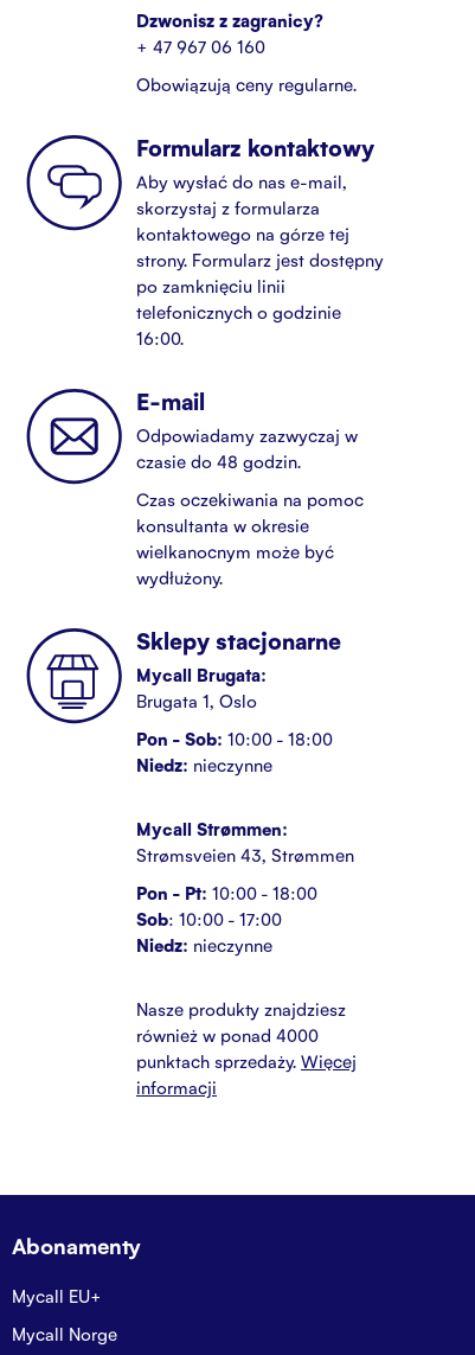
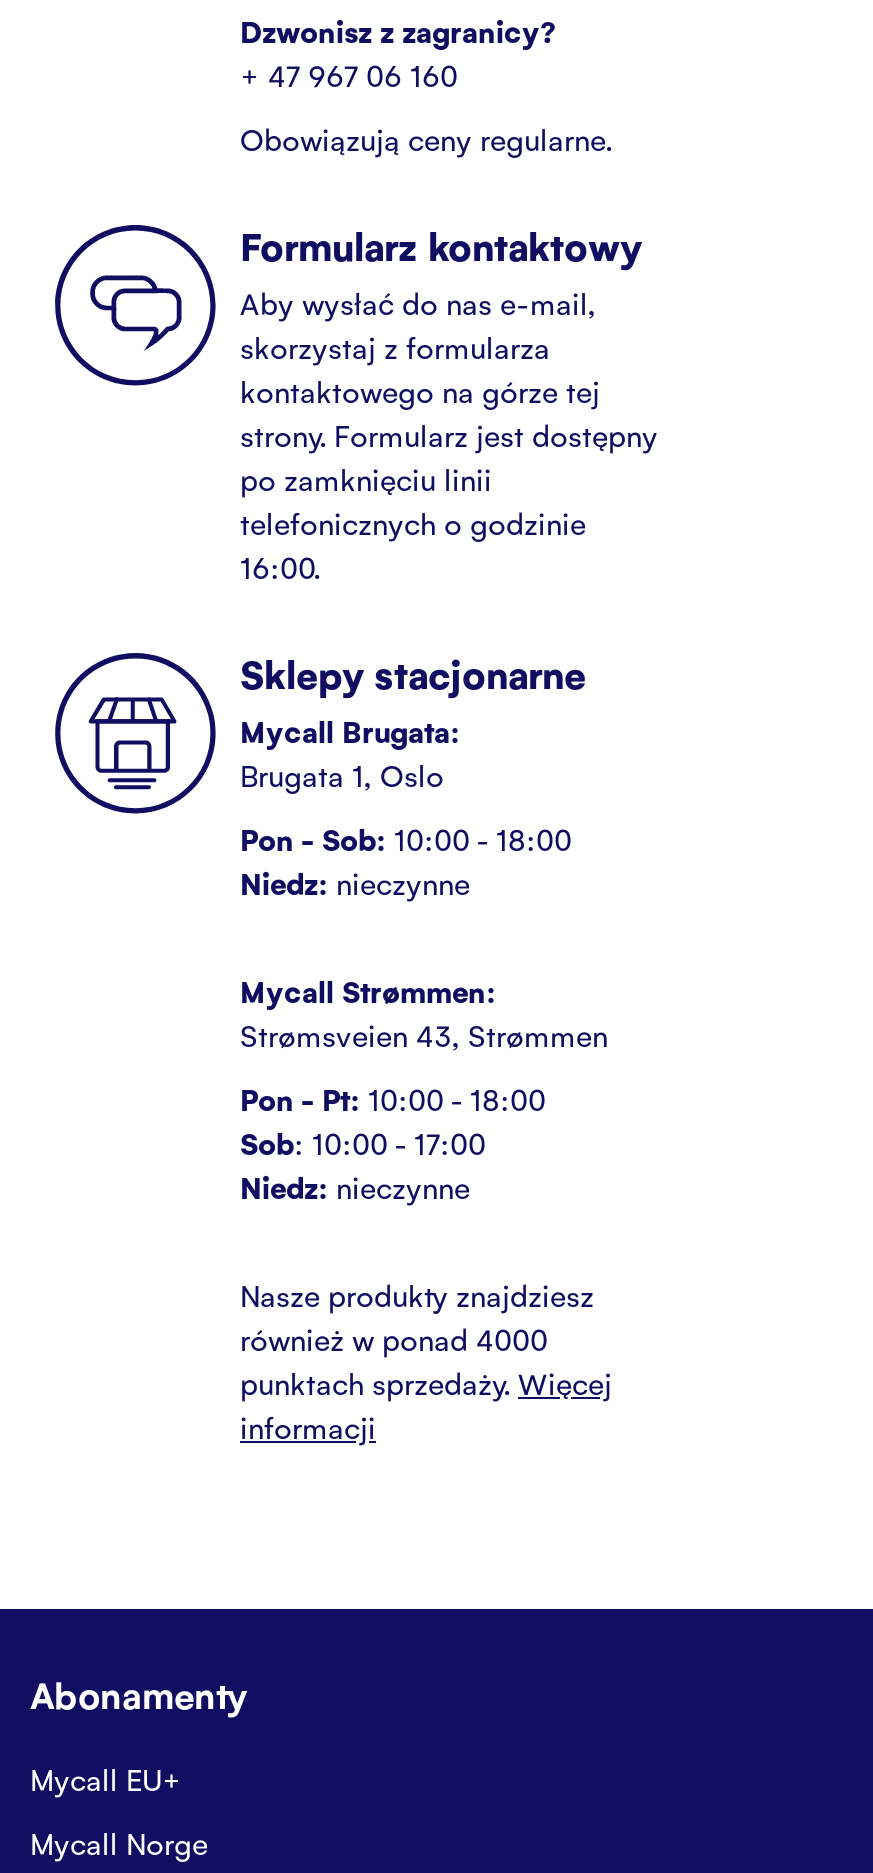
[51,385,364,588] [image] | E-mail | Odpowiadamy zazwyczaj w | czasie do 48 godzin. | Czas oczekiwania na pomoc | konsultanta w okresie | wielkanocnym może być | wydłużony. -> none

